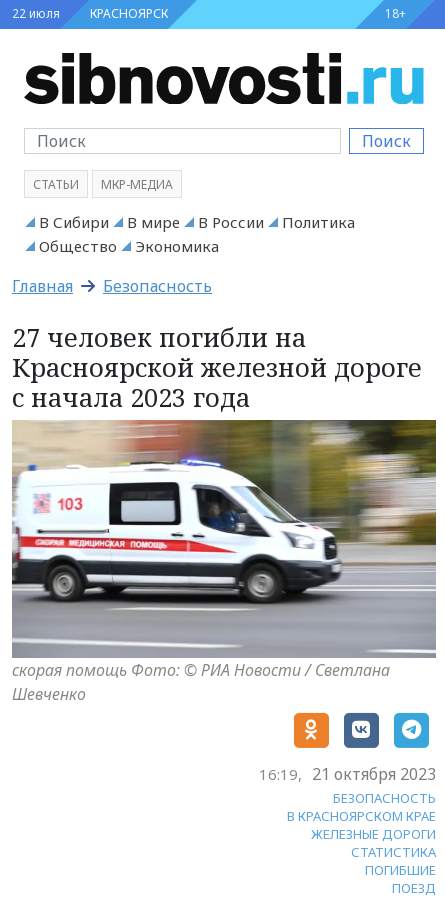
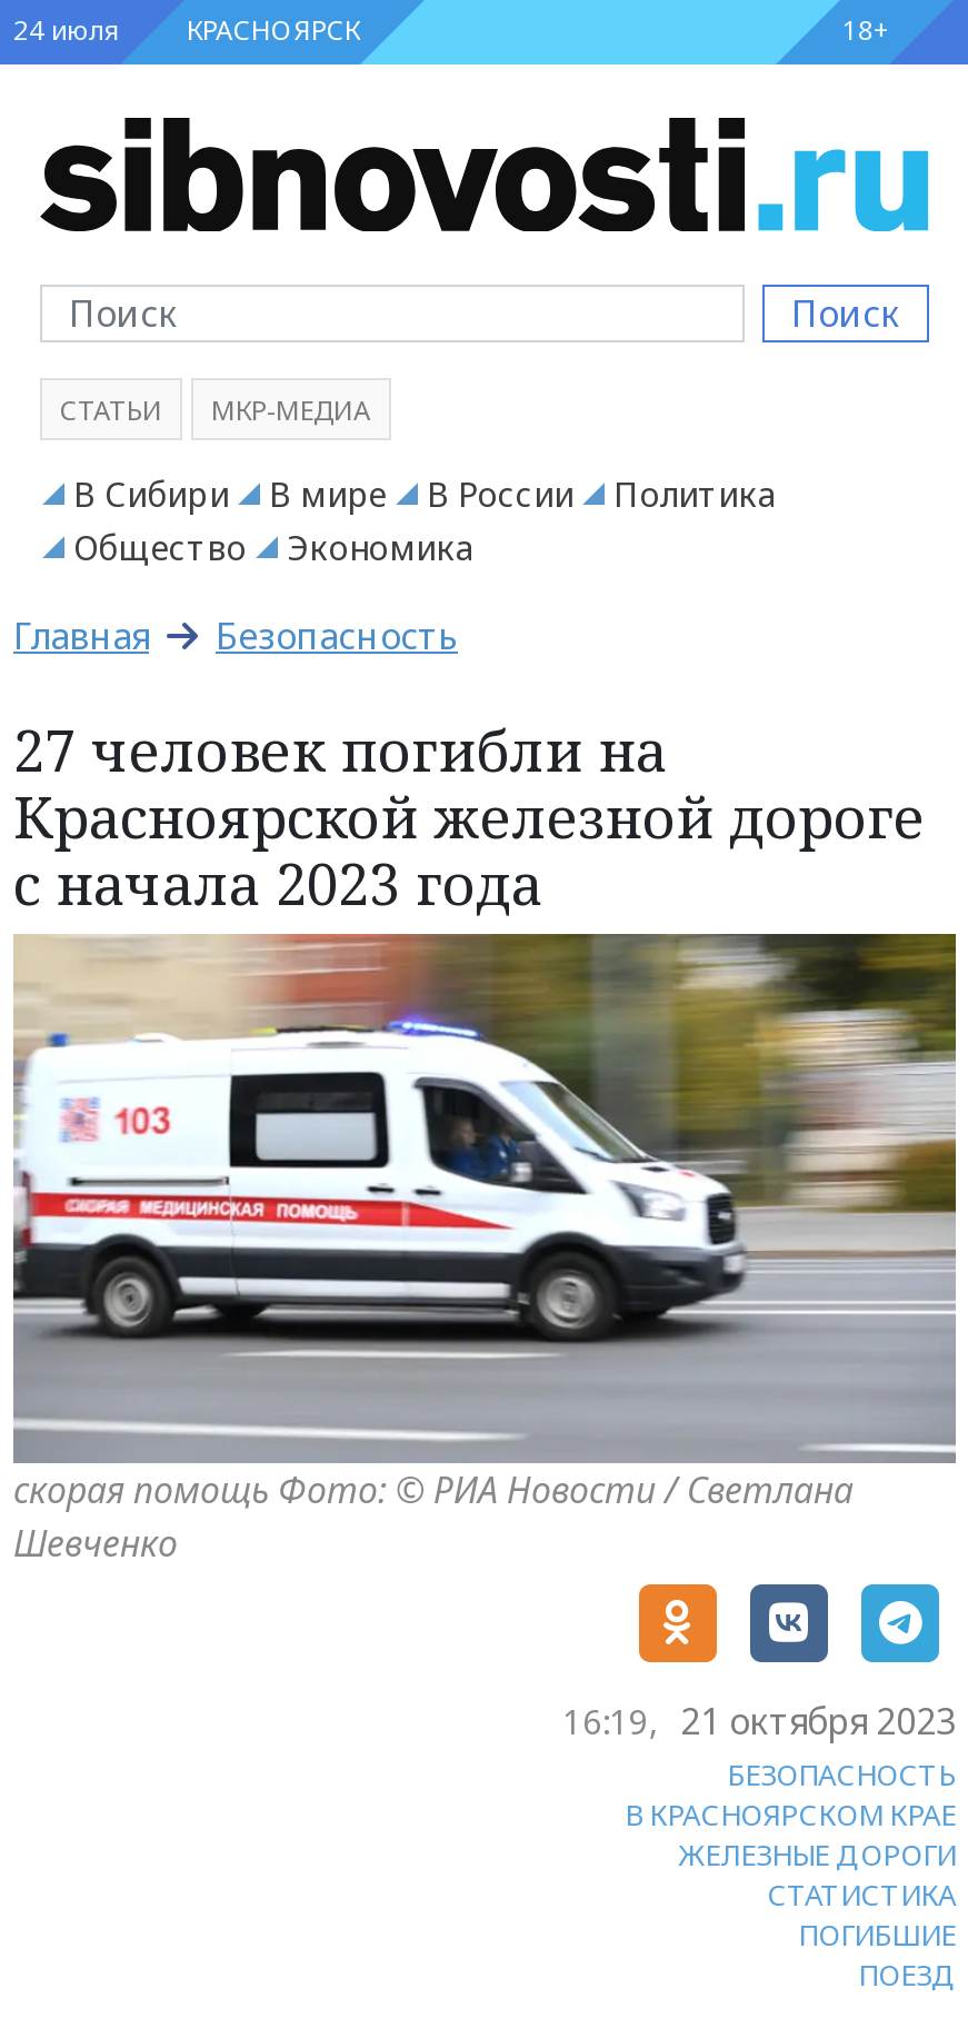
[12,5,168,22] 22 июля КРАСНОЯРСК -> [13,11,360,49] 24 июля КРАСНОЯРСК

